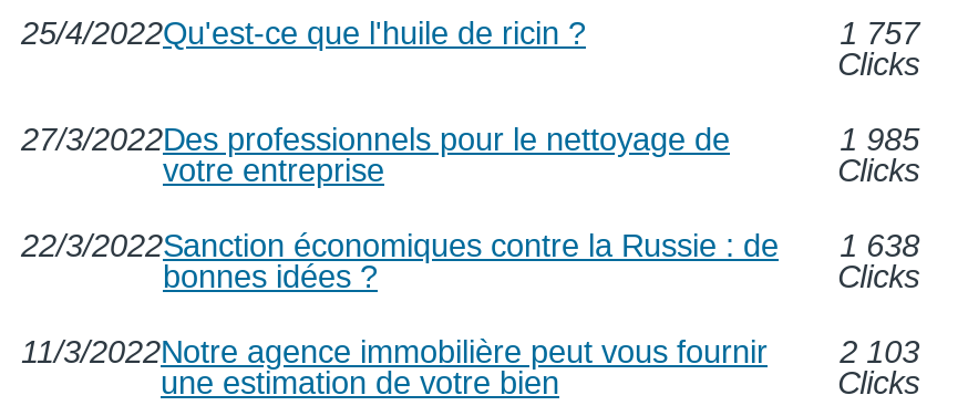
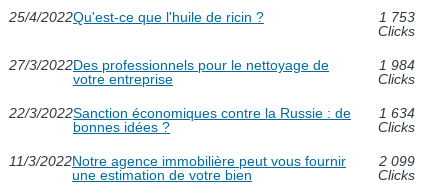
[840,16,919,52] 1 757 -> [379,9,415,25] 1 753
[840,123,919,158] 1 985 -> [379,57,415,73] 1 984
[21,229,919,264] 22/3/2022Sanction économiques contre la Russie : de 1 638 -> [9,105,415,121] 22/3/2022Sanction économiques contre la Russie : de 1 634
[840,335,919,370] 2 103 -> [379,153,415,169] 2 099

